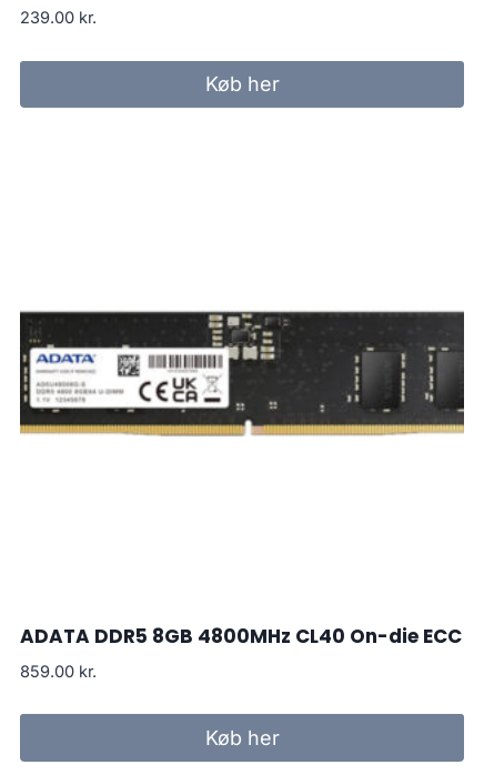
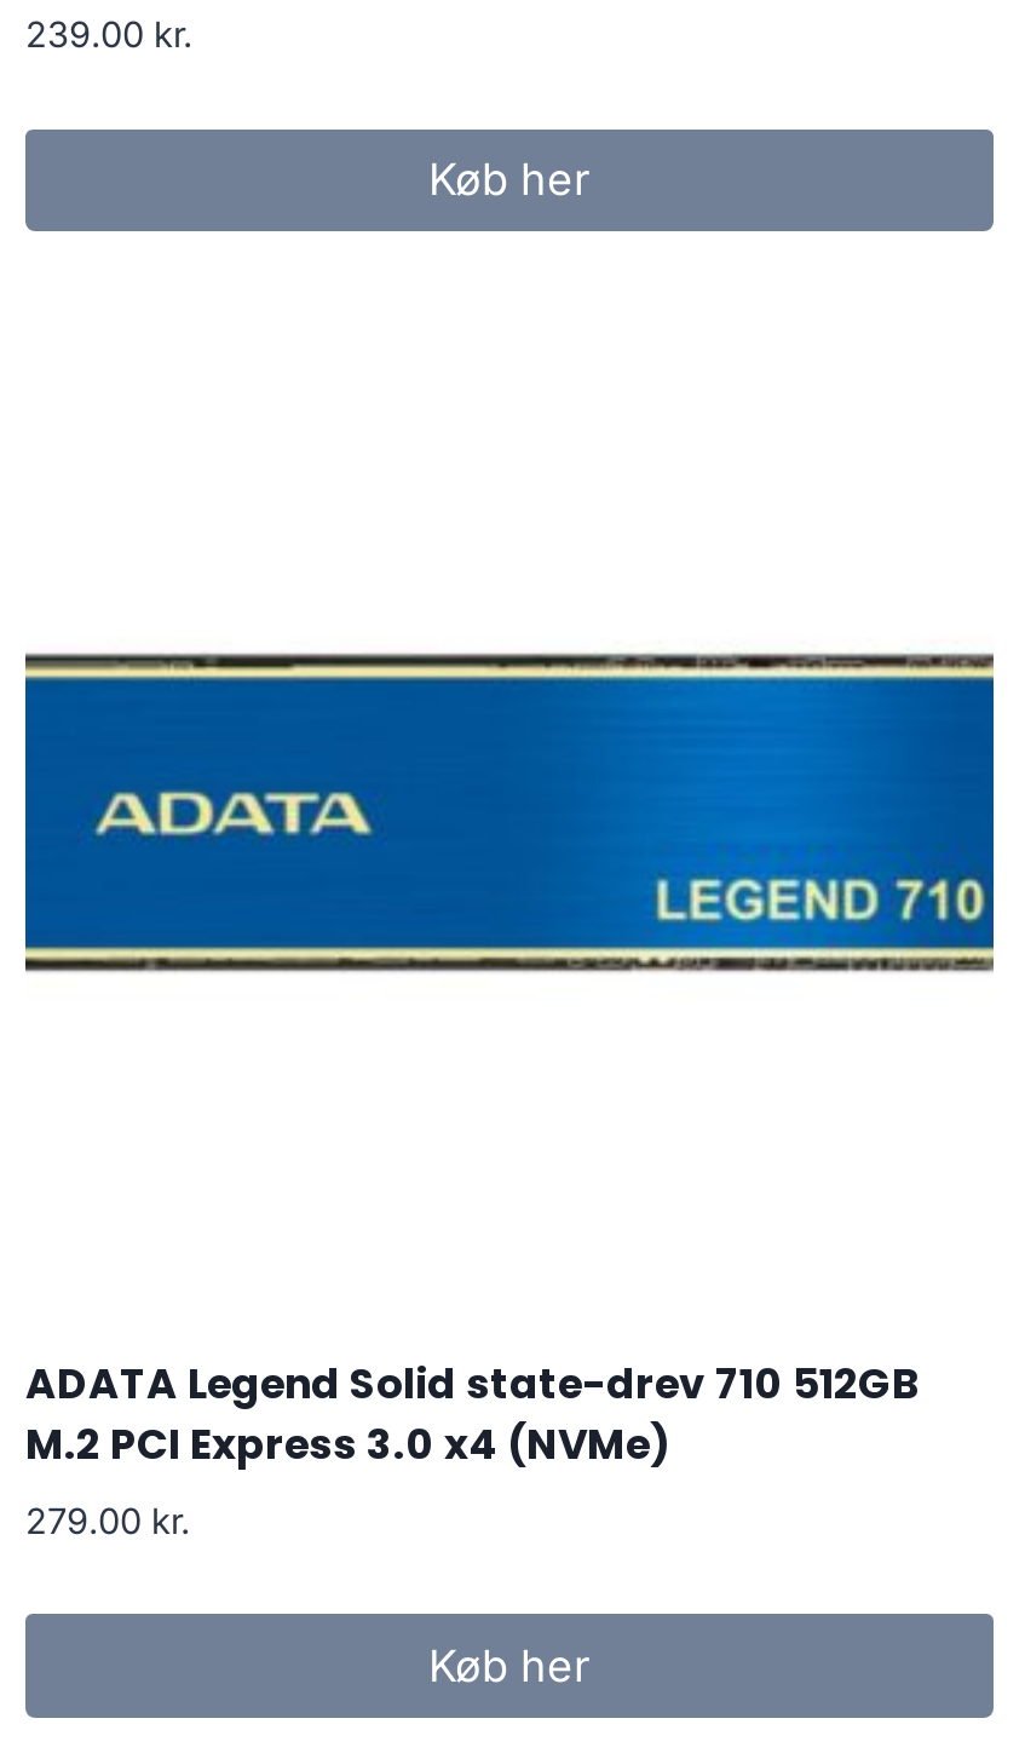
[19,301,465,437] [image] -> [23,650,996,975] [image]
[20,623,462,649] ADATA DDR5 8GB 4800MHz CL40 On-die ECC -> [25,1354,921,1473] ADATA Legend Solid state-drev 710 512GB | M.2 PCI Express 3.0 x4 (NVMe)
[20,662,97,682] 859.00 kr. -> [25,1500,190,1543] 279.00 kr.

